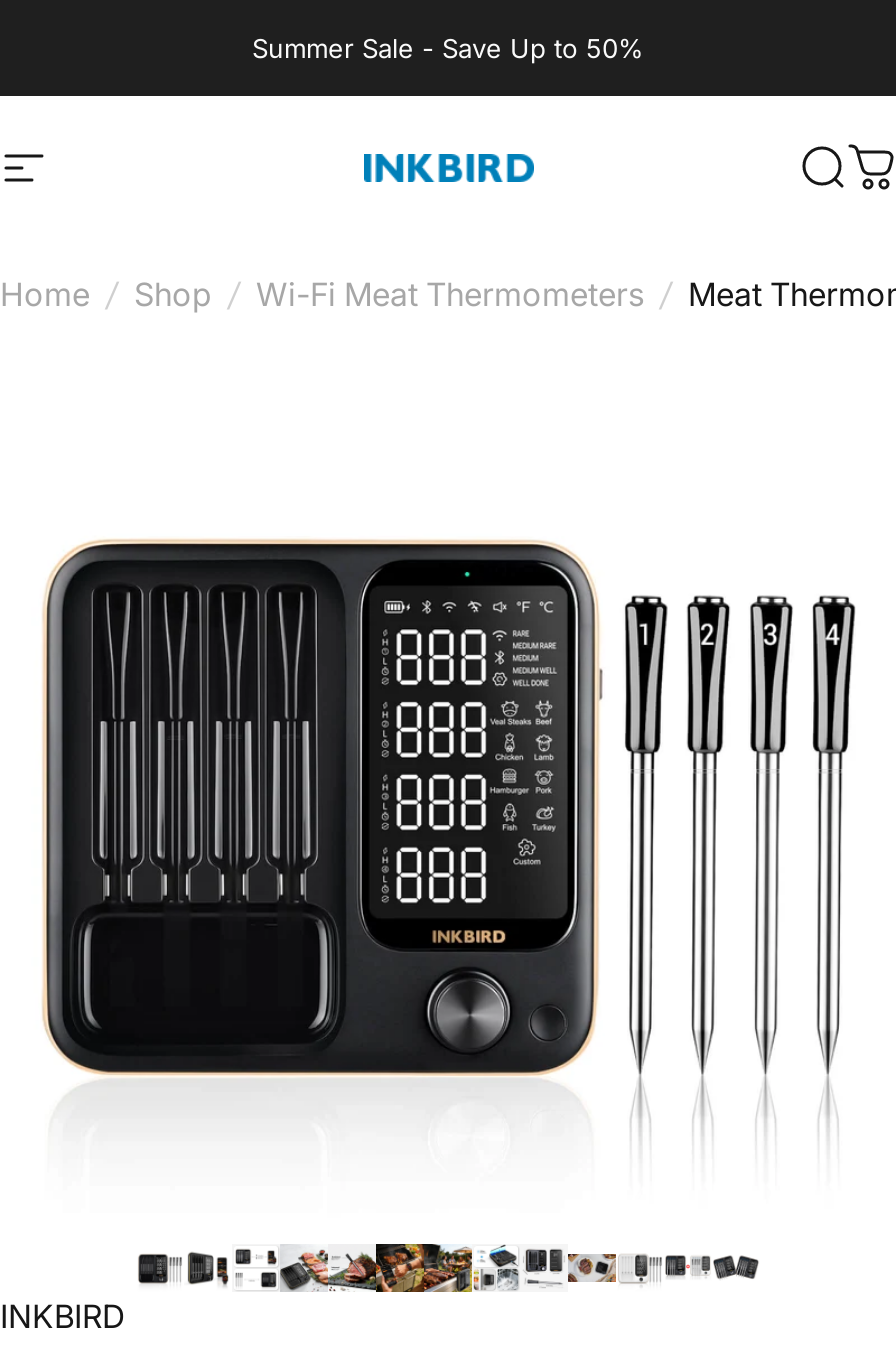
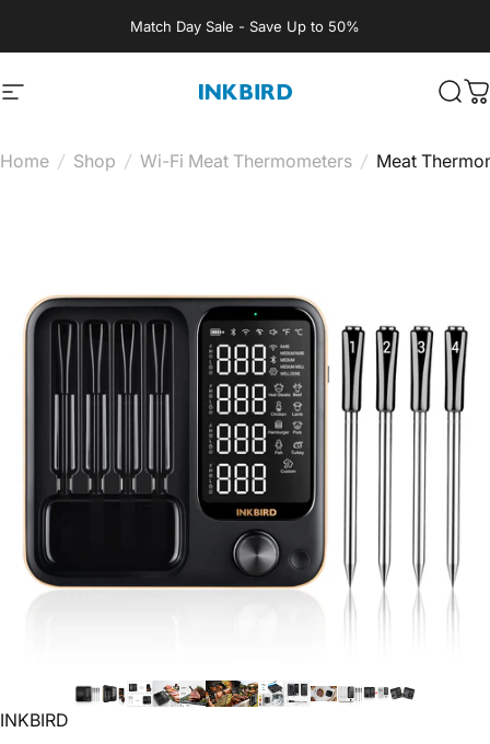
[252,32,644,64] Summer Sale - Save Up to 50% -> [130,18,360,35] Match Day Sale - Save Up to 50%

